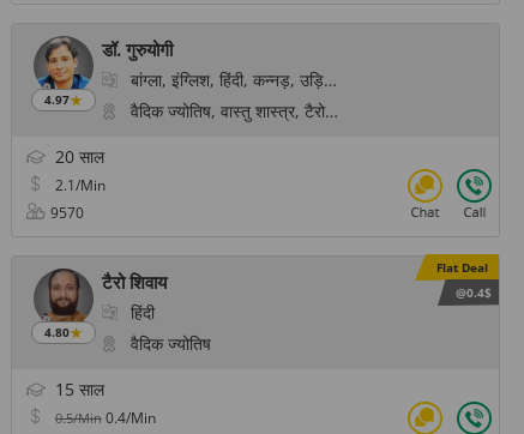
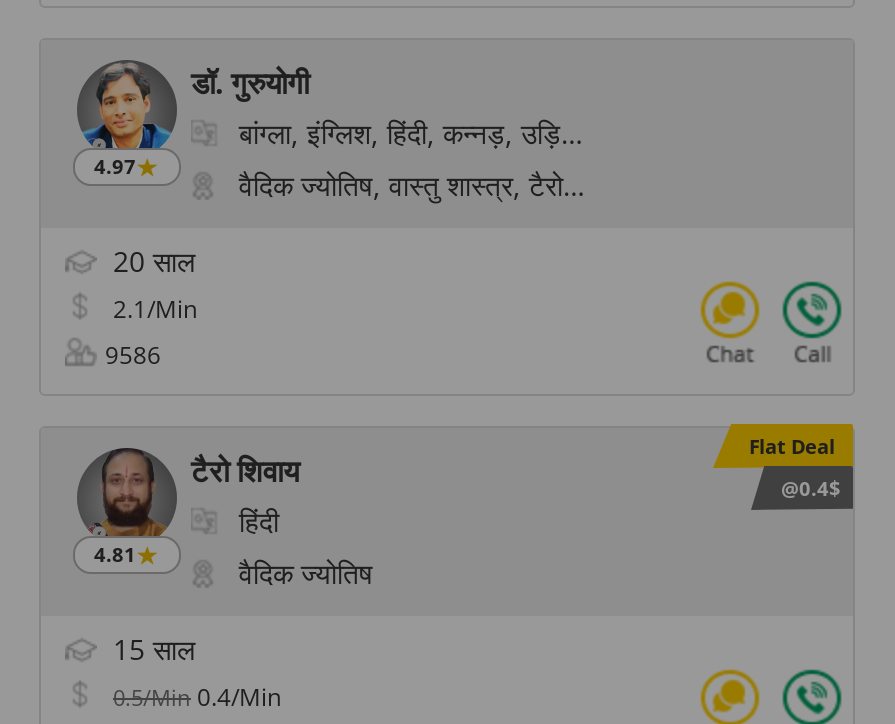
[50,203,84,223] 9570 -> [105,338,161,372] 9586
[44,324,69,340] 4.80 -> [94,540,136,568] 4.81

